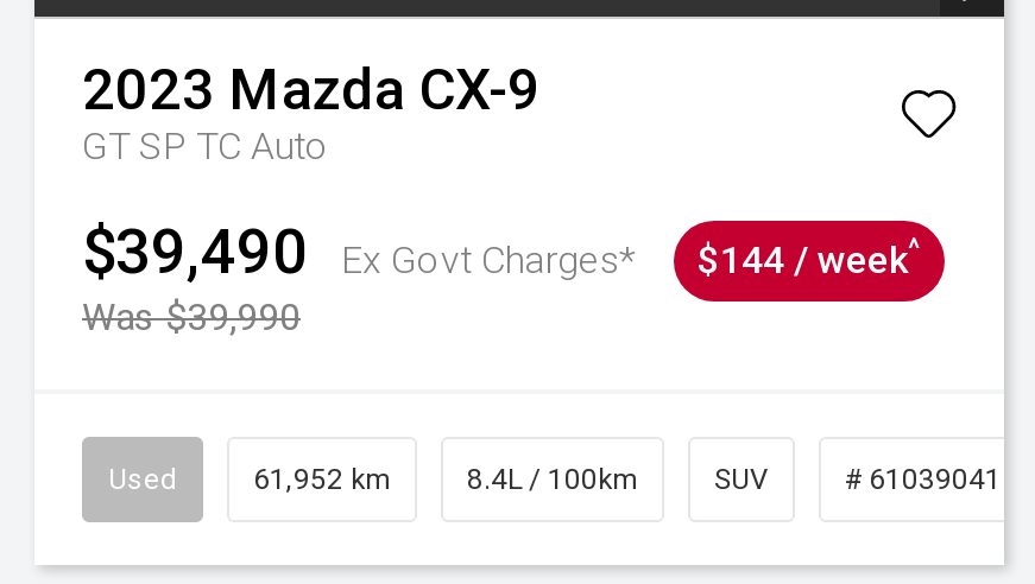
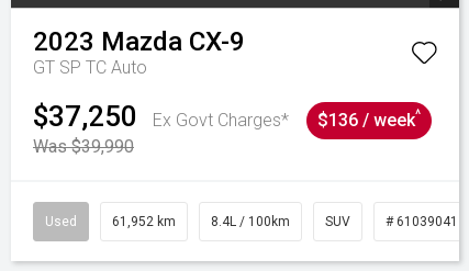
[82,216,308,287] $39,490 -> [33,100,137,133] $37,250
[696,233,920,283] $144 / week^ -> [317,108,420,131] $136 / week^

